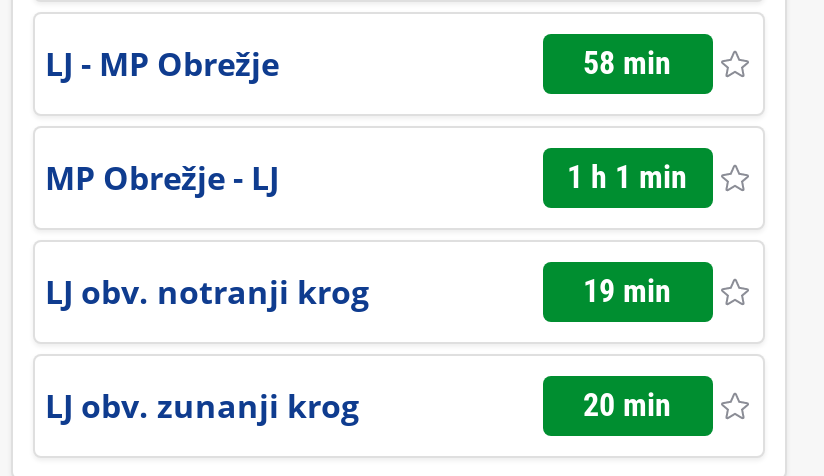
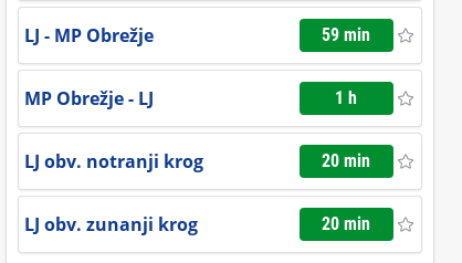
[583,44,671,82] 58 min -> [322,24,370,45] 59 min
[567,158,687,196] 1 h 1 min -> [335,87,357,108] 1 h
[583,272,671,310] 19 min -> [322,150,370,171] 20 min

